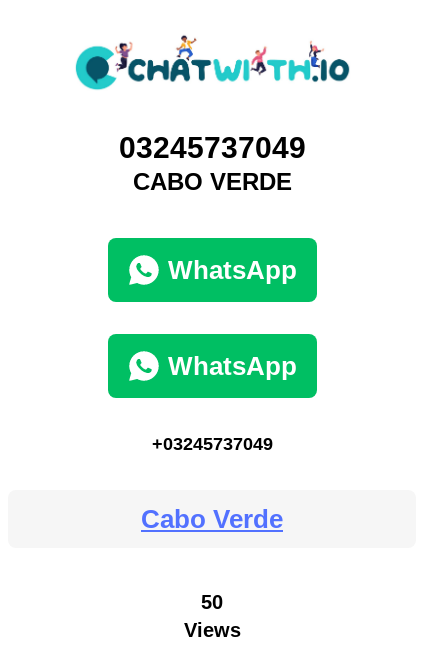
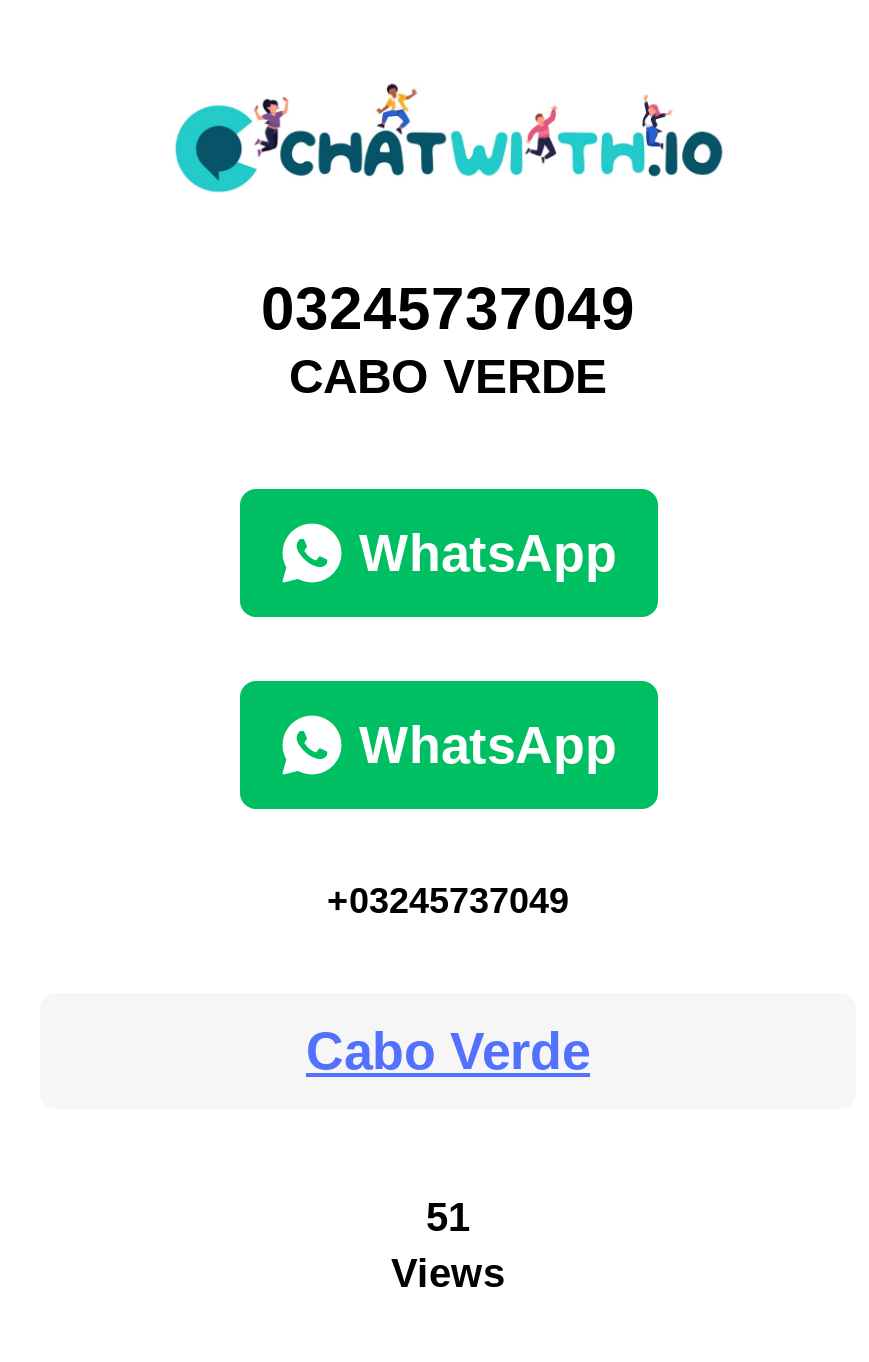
[201,591,223,613] 50 -> [426,1195,470,1239] 51

